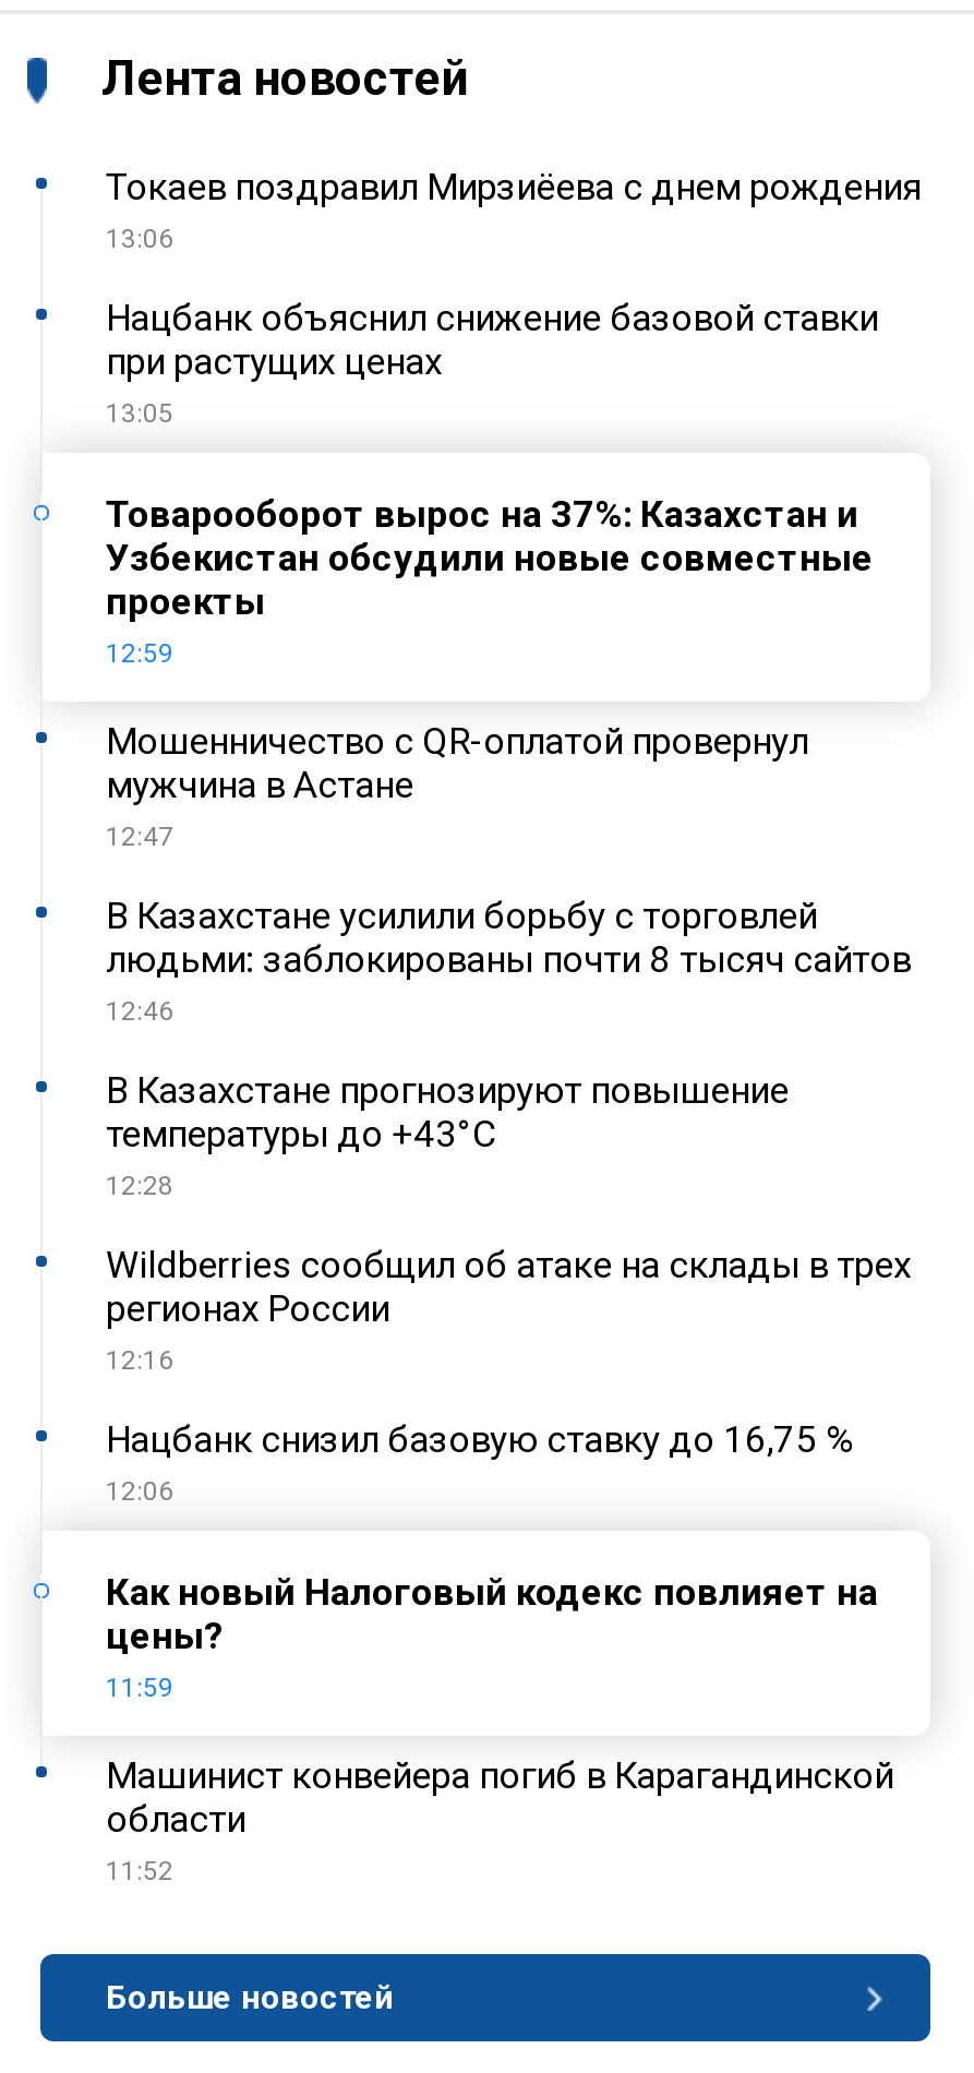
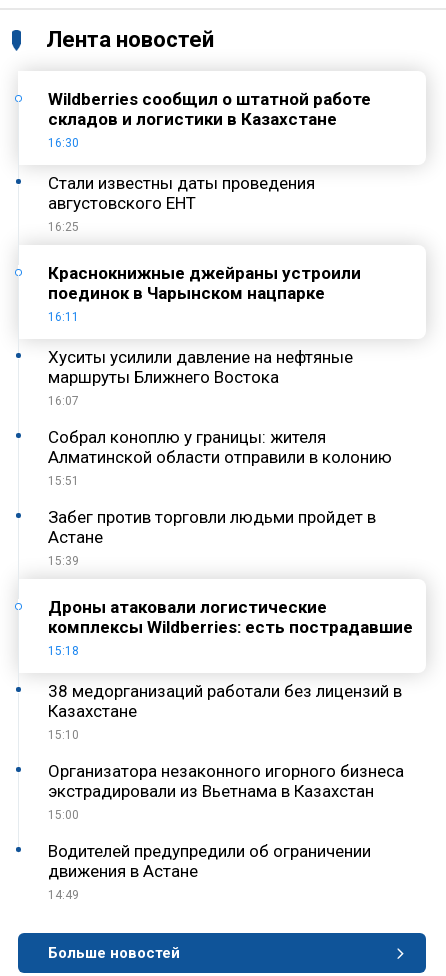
[106,164,922,254] Токаев поздравил Мирзиёева с днем рождения | 13:06 -> [48,89,371,150] Wildberries сообщил о штатной работе | складов и логистики в Казахстане | 16:30
[106,295,878,428] Нацбанк объяснил снижение базовой ставки | при растущих ценах | 13:05 -> [48,173,315,234] Стали известны даты проведения | августовского ЕНТ | 16:25
[106,492,874,668] Товарооборот вырос на 37%: Казахстан и | Узбекистан обсудили новые совместные | проекты | 12:59 -> [48,263,361,324] Краснокнижные джейраны устроили | поединок в Чарынском нацпарке | 16:11
[106,719,808,852] Мошенничество с QR-оплатой провернул | мужчина в Астане | 12:47 -> [48,347,353,408] Хуситы усилили давление на нефтяные | маршруты Ближнего Востока | 16:07
[106,893,911,1026] В Казахстане усилили борьбу с торговлей | людьми: заблокированы почти 8 тысяч сайтов | 12:46 -> [48,427,392,488] Собрал коноплю у границы: жителя | Алматинской области отправили в колонию | 15:51
[106,1068,789,1201] В Казахстане прогнозируют повышение | температуры до +43°C | 12:28 -> [48,507,376,568] Забег против торговли людьми пройдет в | Астане | 15:39
[106,1242,911,1375] Wildberries сообщил об атаке на склады в трех | регионах России | 12:16 -> [48,597,413,658] Дроны атаковали логистические | комплексы Wildberries: есть пострадавшие | 15:18
[106,1417,854,1506] Нацбанк снизил базовую ставку до 16,75 % | 12:06 -> [48,681,402,742] 38 медорганизаций работали без лицензий в | Казахстане | 15:10
[106,1570,878,1703] Как новый Налоговый кодекс повлияет на | цены? | 11:59 -> [48,761,404,822] Организатора незаконного игорного бизнеса | экстрадировали из Вьетнама в Казахстан | 15:00
[106,1753,893,1886] Машинист конвейера погиб в Карагандинской | области | 11:52 -> [48,841,371,902] Водителей предупредили об ограничении | движения в Астане | 14:49

